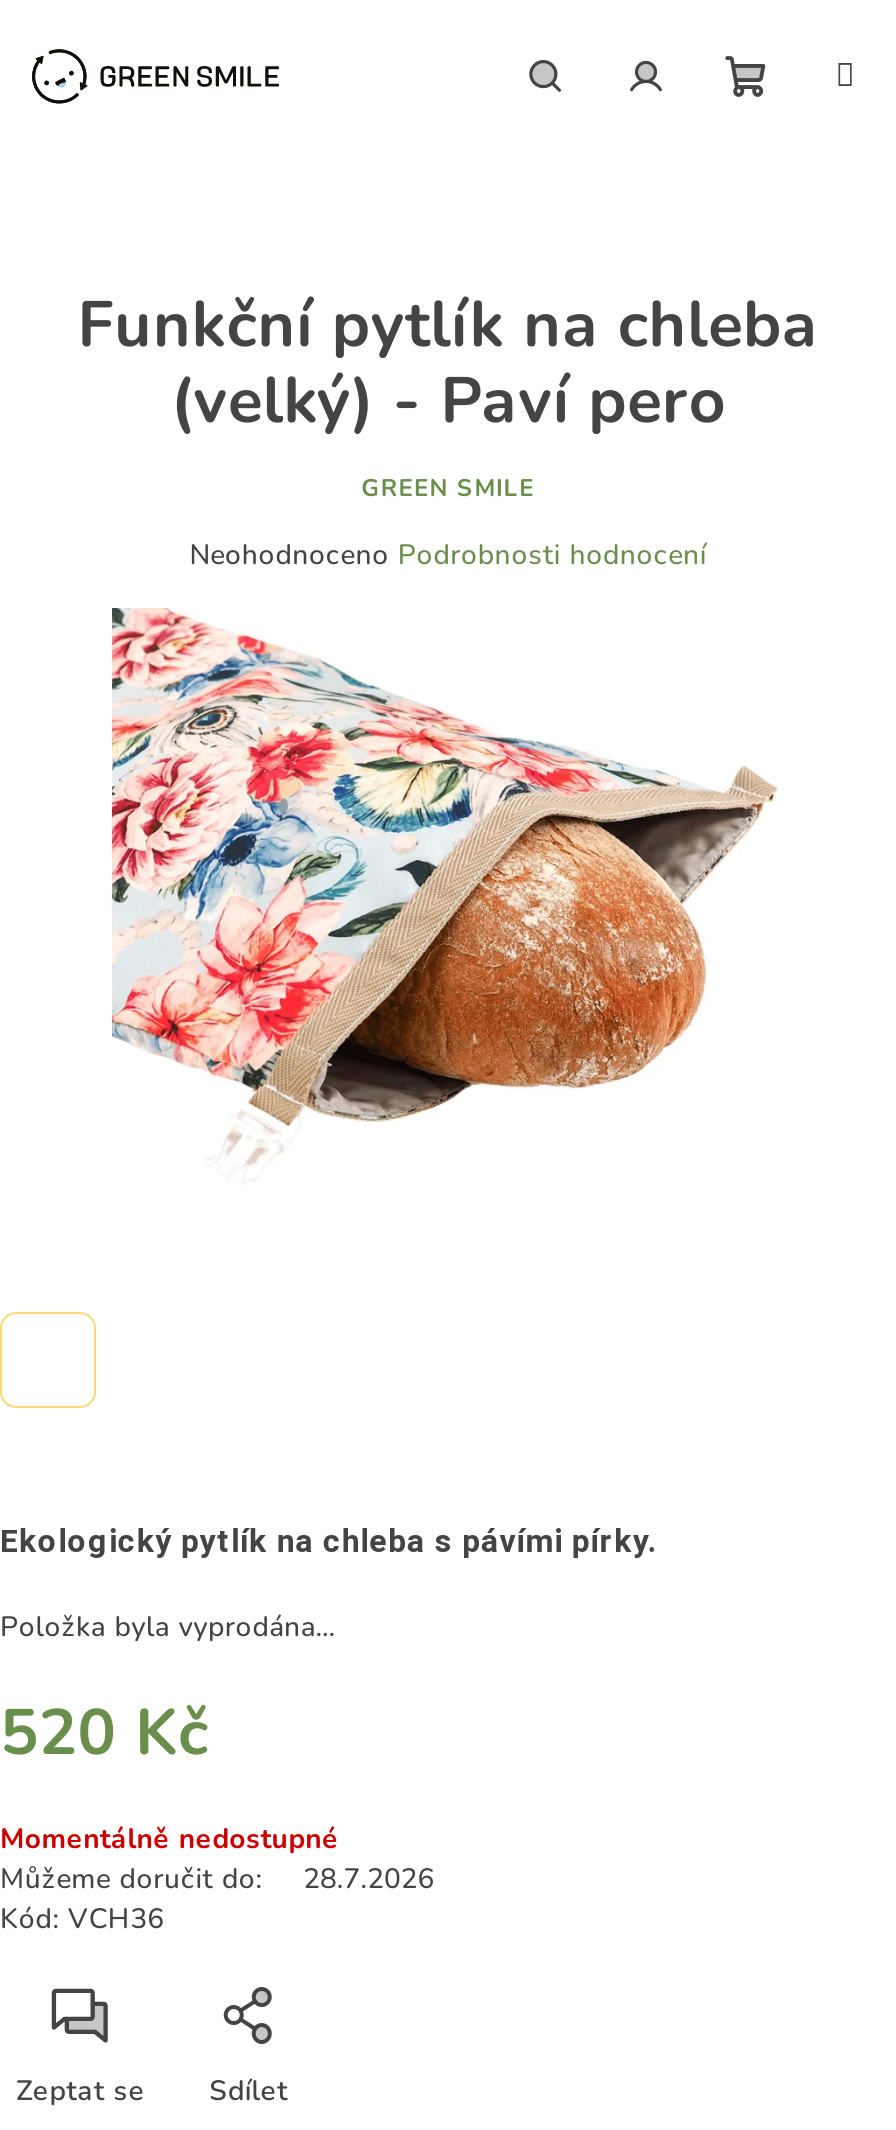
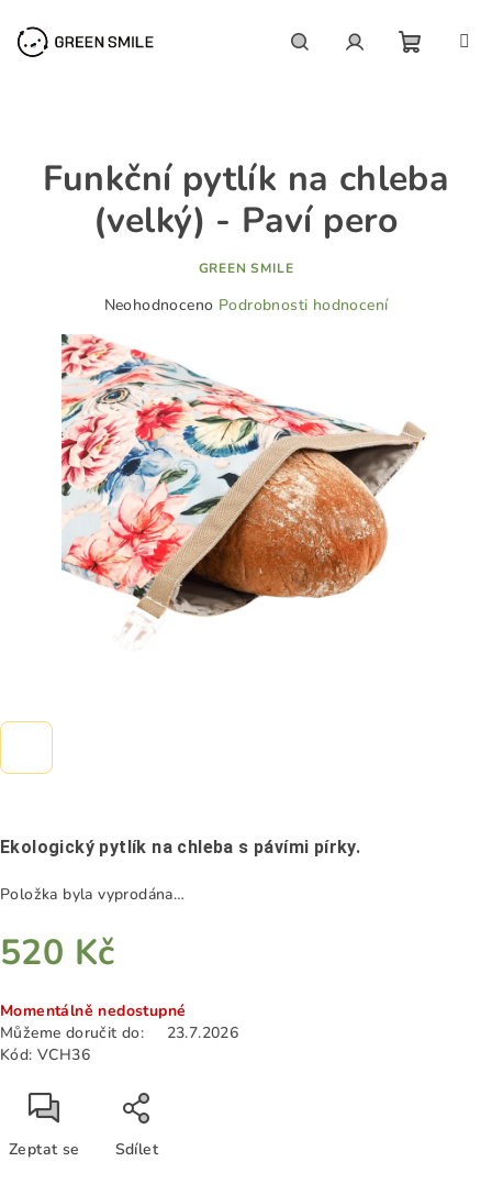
[0,1860,434,1898] Můžeme doručit do: 28.7.2026 -> [0,1022,239,1043] Můžeme doručit do: 23.7.2026

